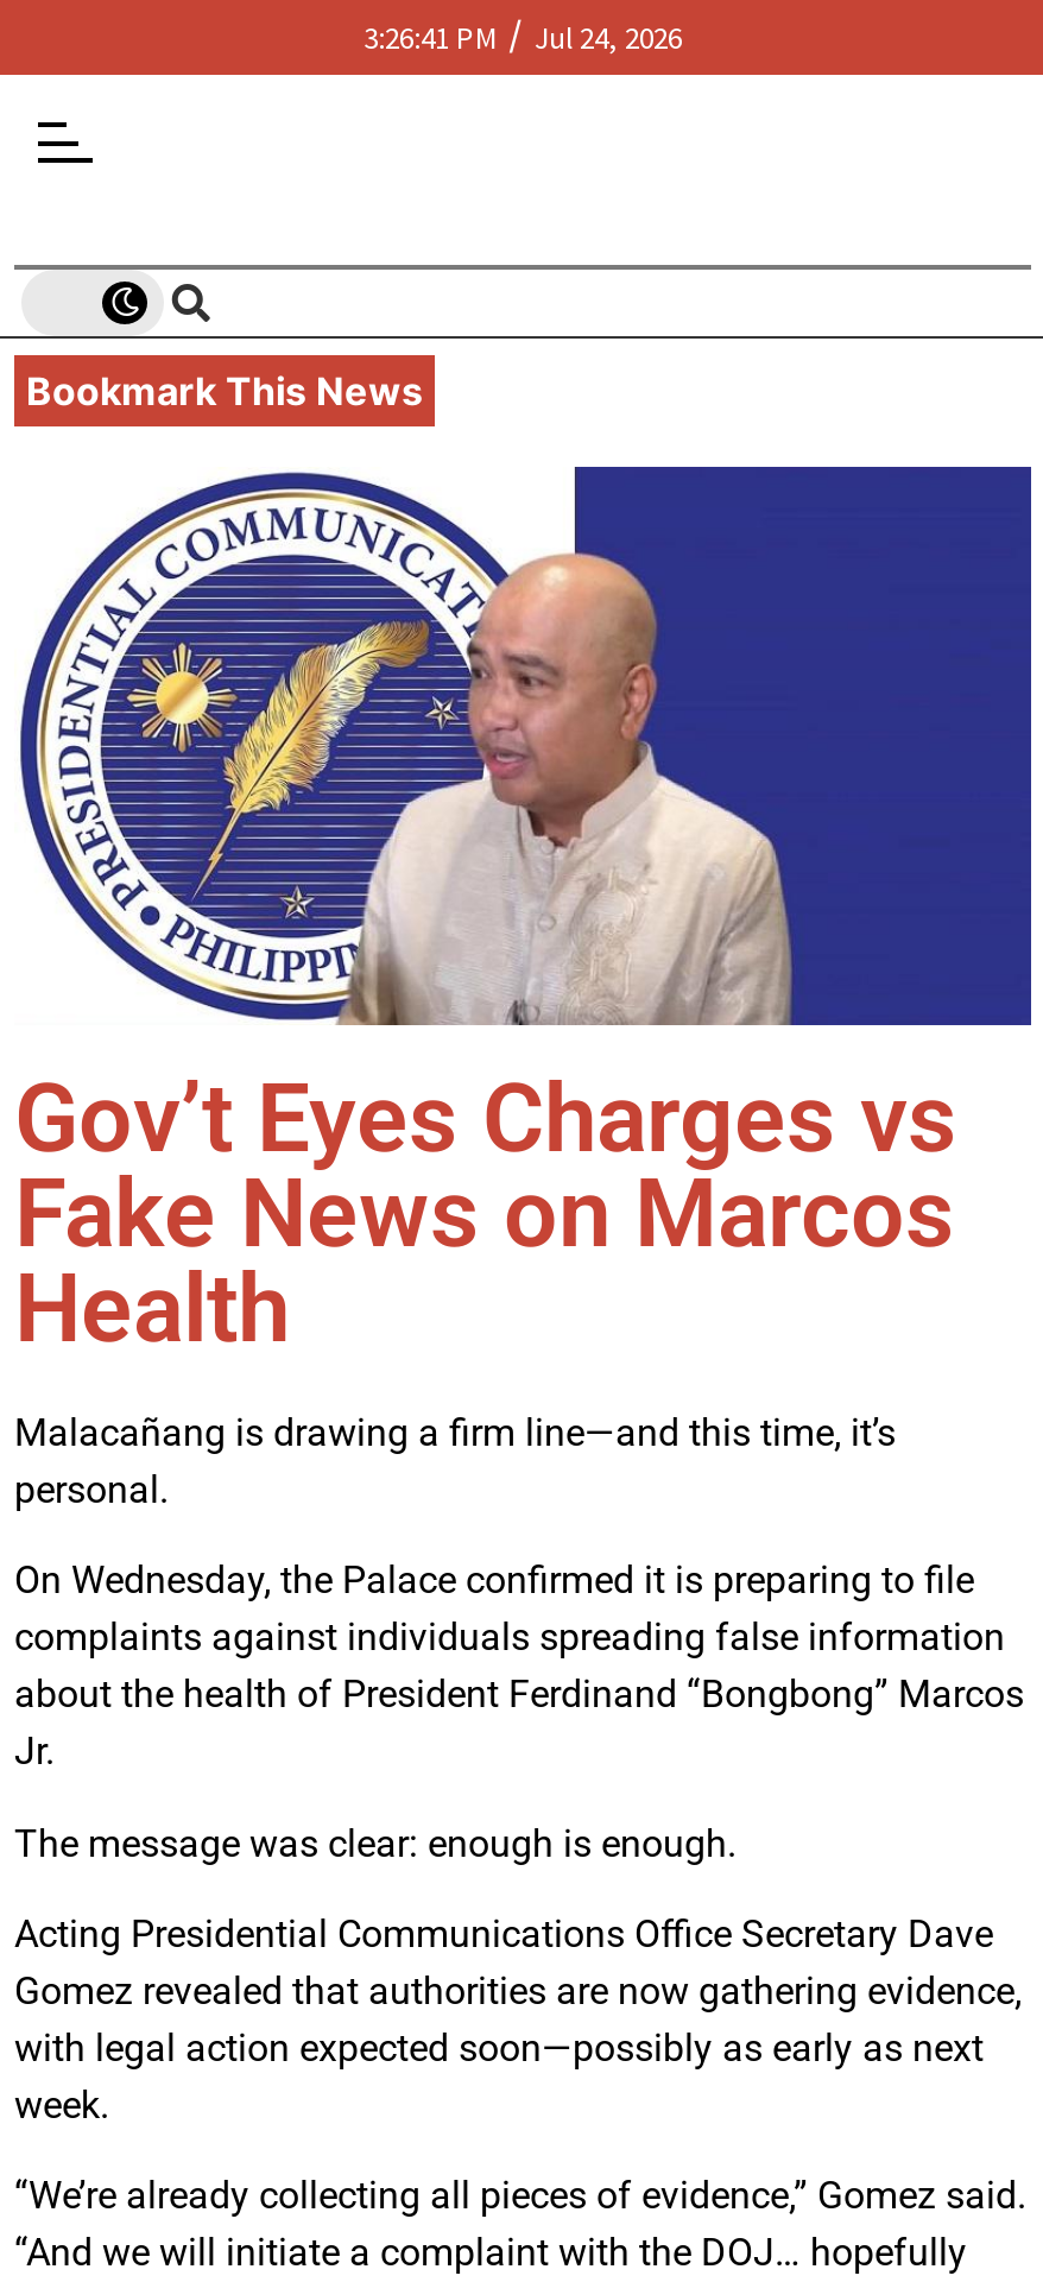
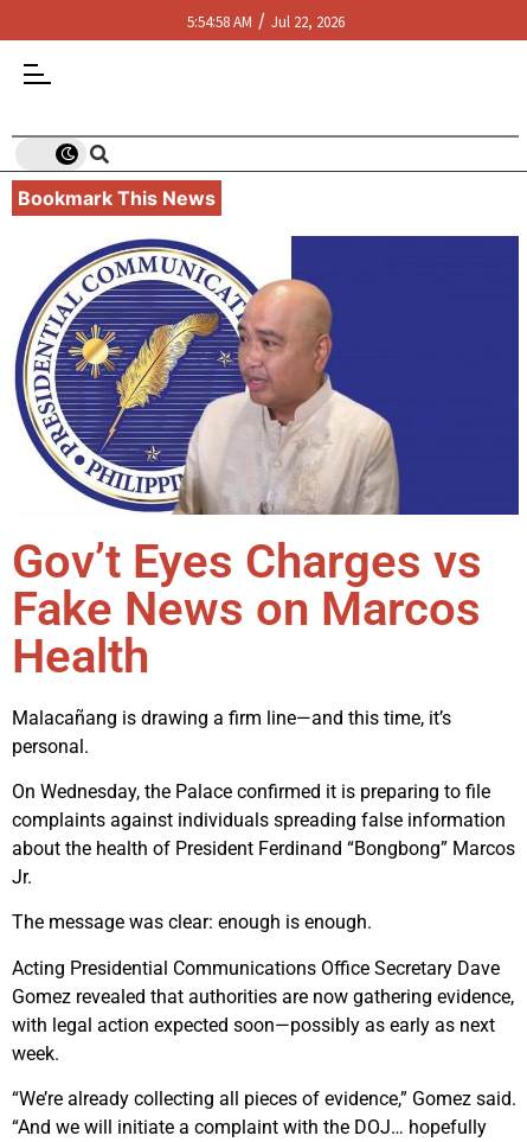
[364,11,682,58] 3:26:41 PM / Jul 24, 2026 -> [187,8,344,32] 5:54:58 AM / Jul 22, 2026

